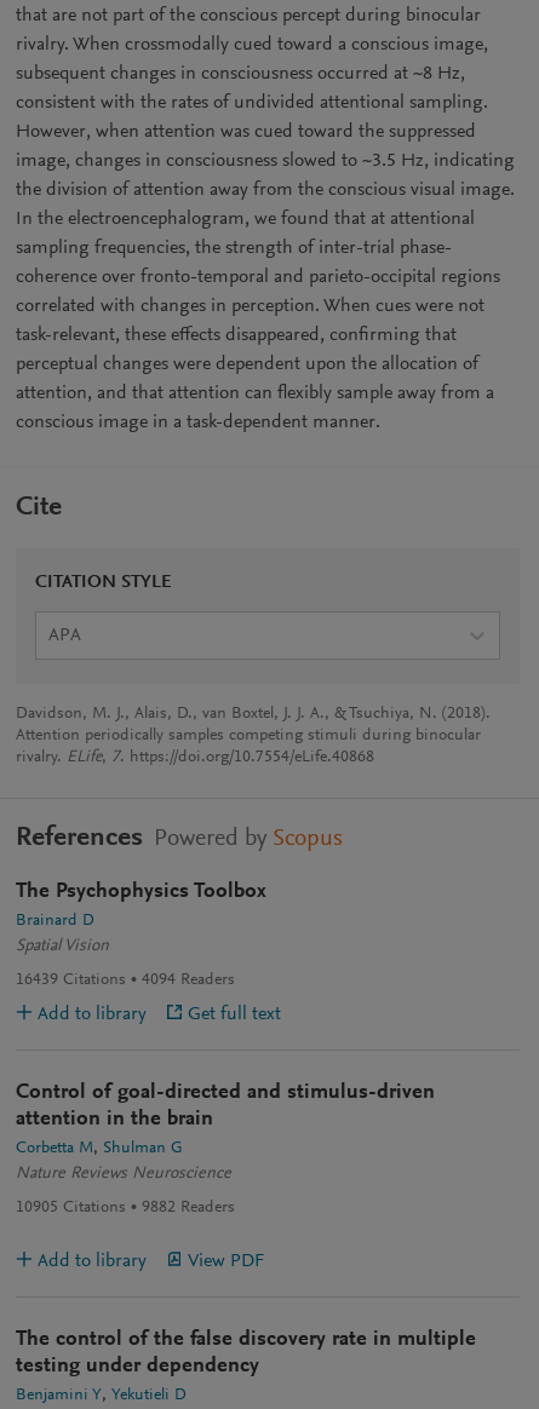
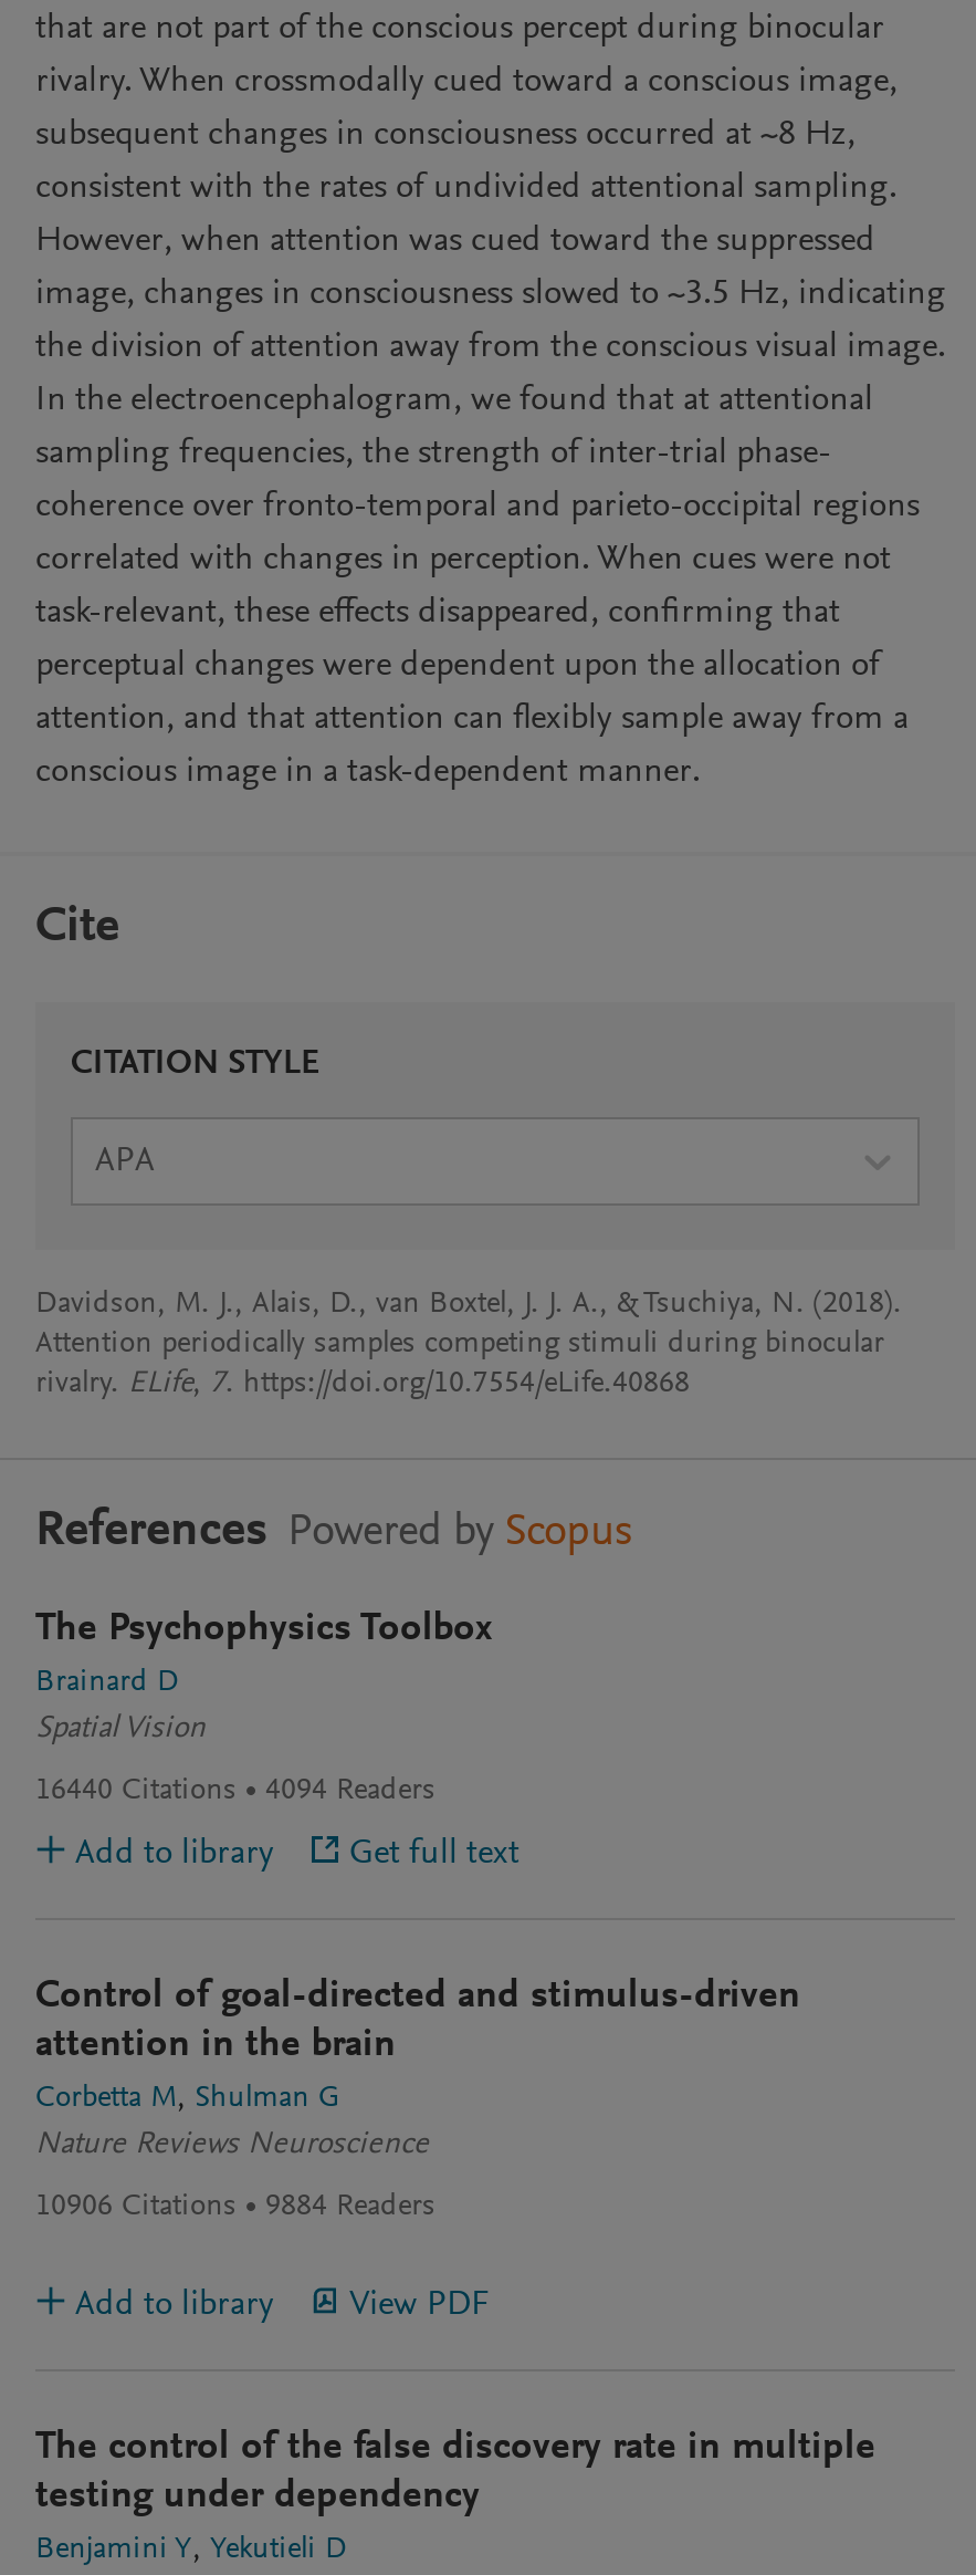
[16,972,235,989] 16439 Citations 4094 Readers -> [35,1776,435,1807] 16440 Citations 4094 Readers
[16,1200,126,1217] 10905 Citations -> [35,2192,237,2223] 10906 Citations
[142,1200,235,1217] 9882 Readers -> [265,2192,435,2223] 9884 Readers

